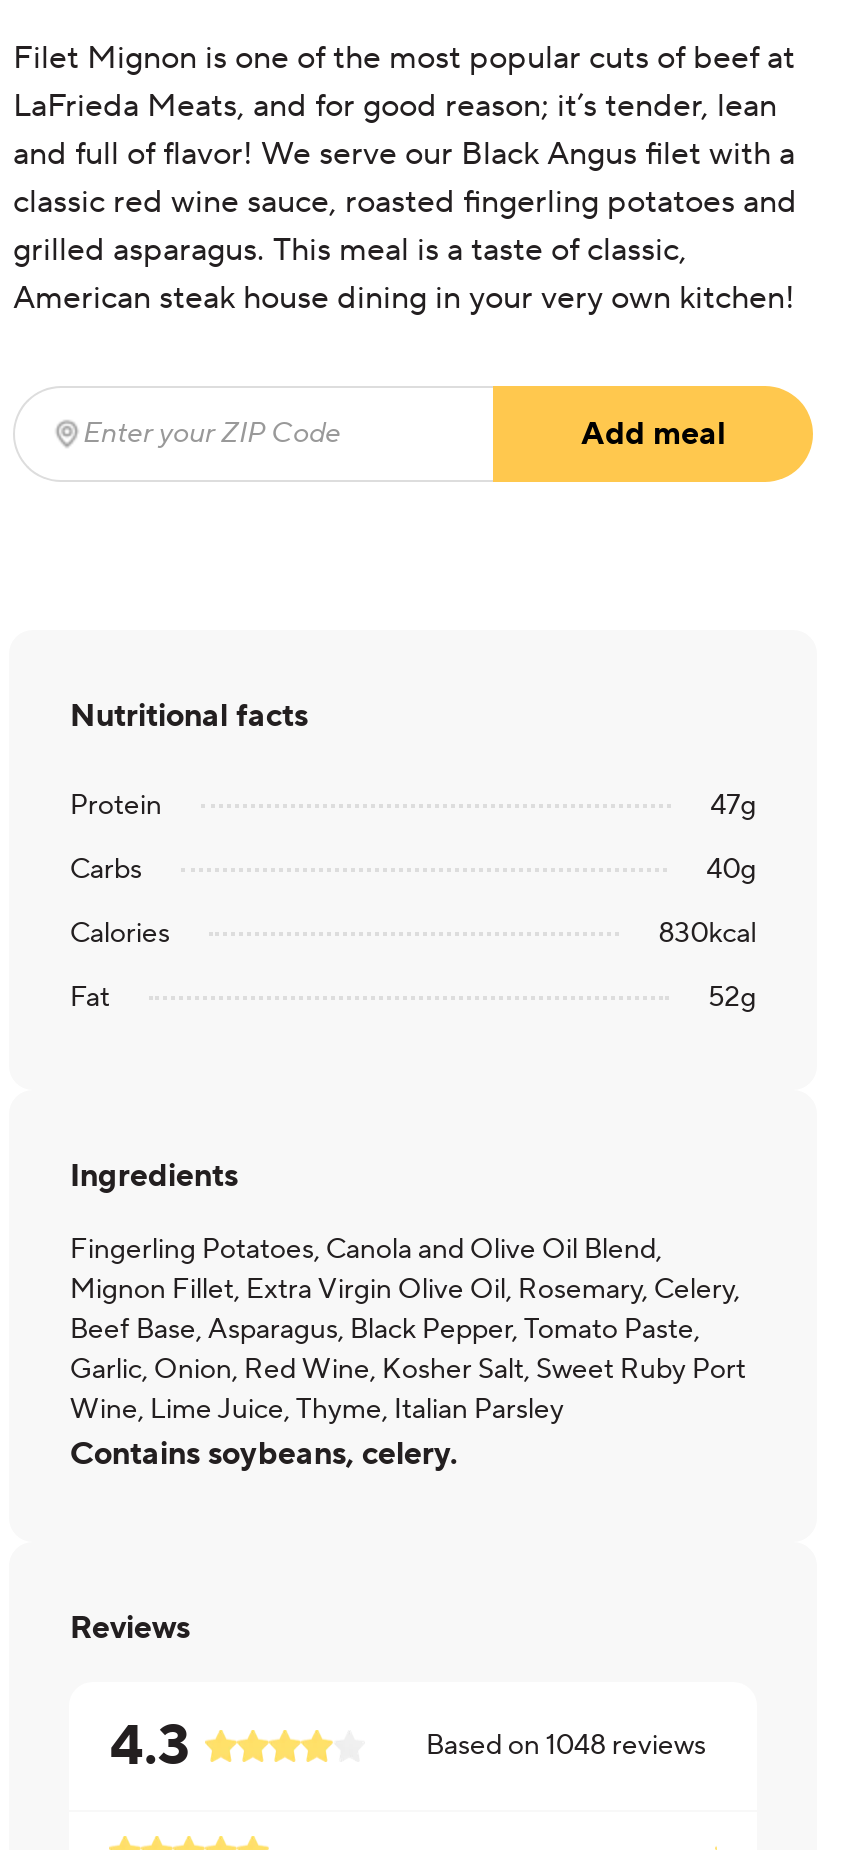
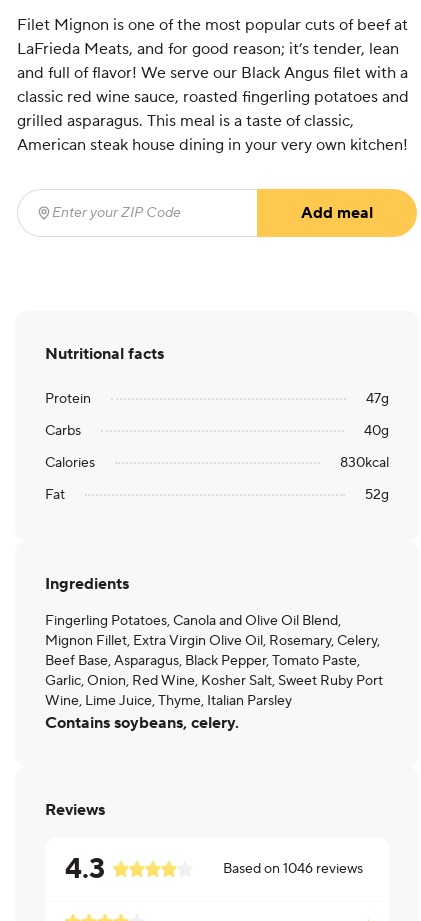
[426,1728,706,1764] Based on 1048 reviews -> [223,860,363,878] Based on 1046 reviews

